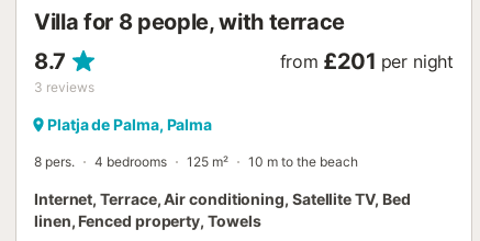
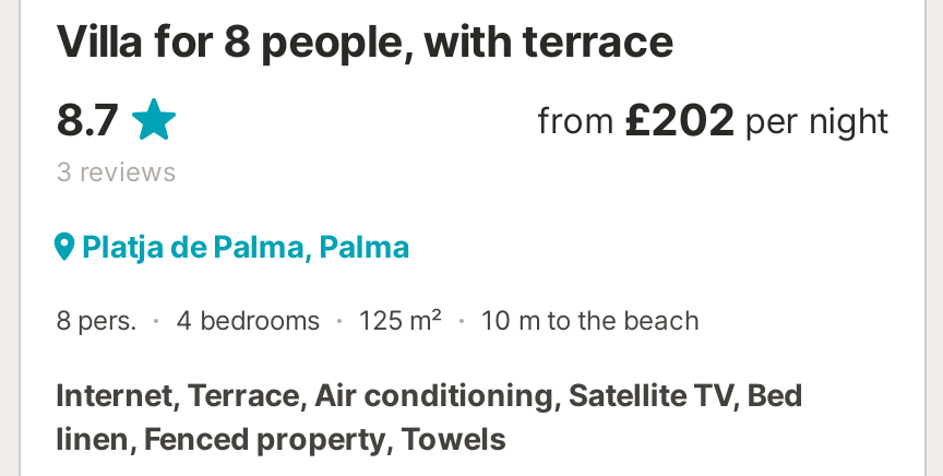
[280,49,454,75] from £201 per night -> [537,94,890,146] from £202 per night

